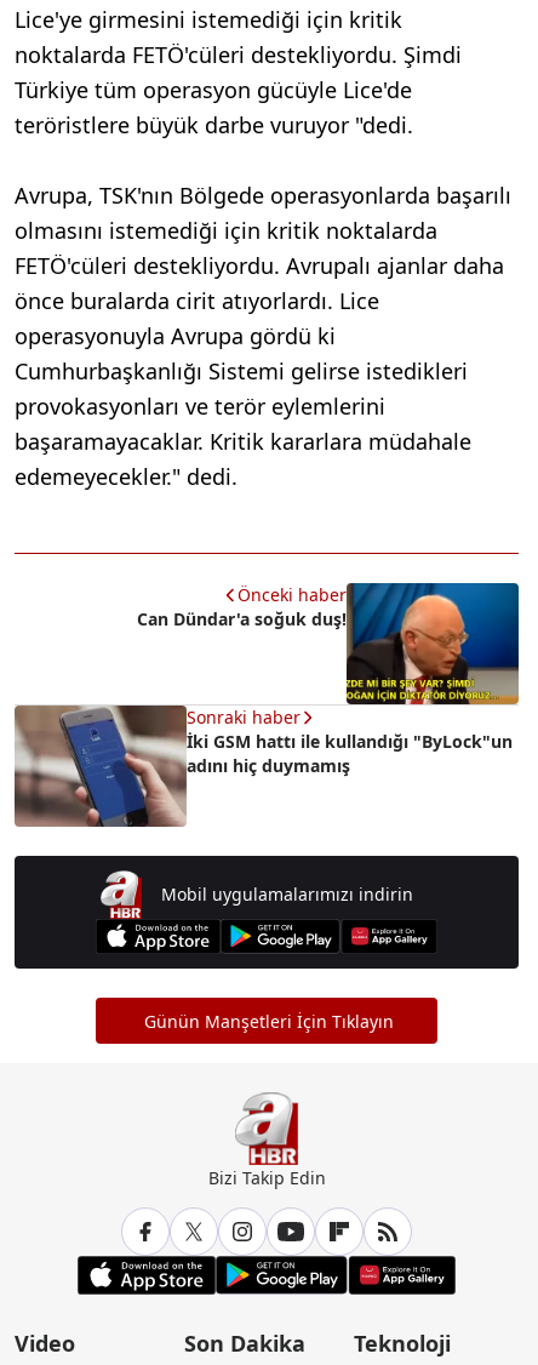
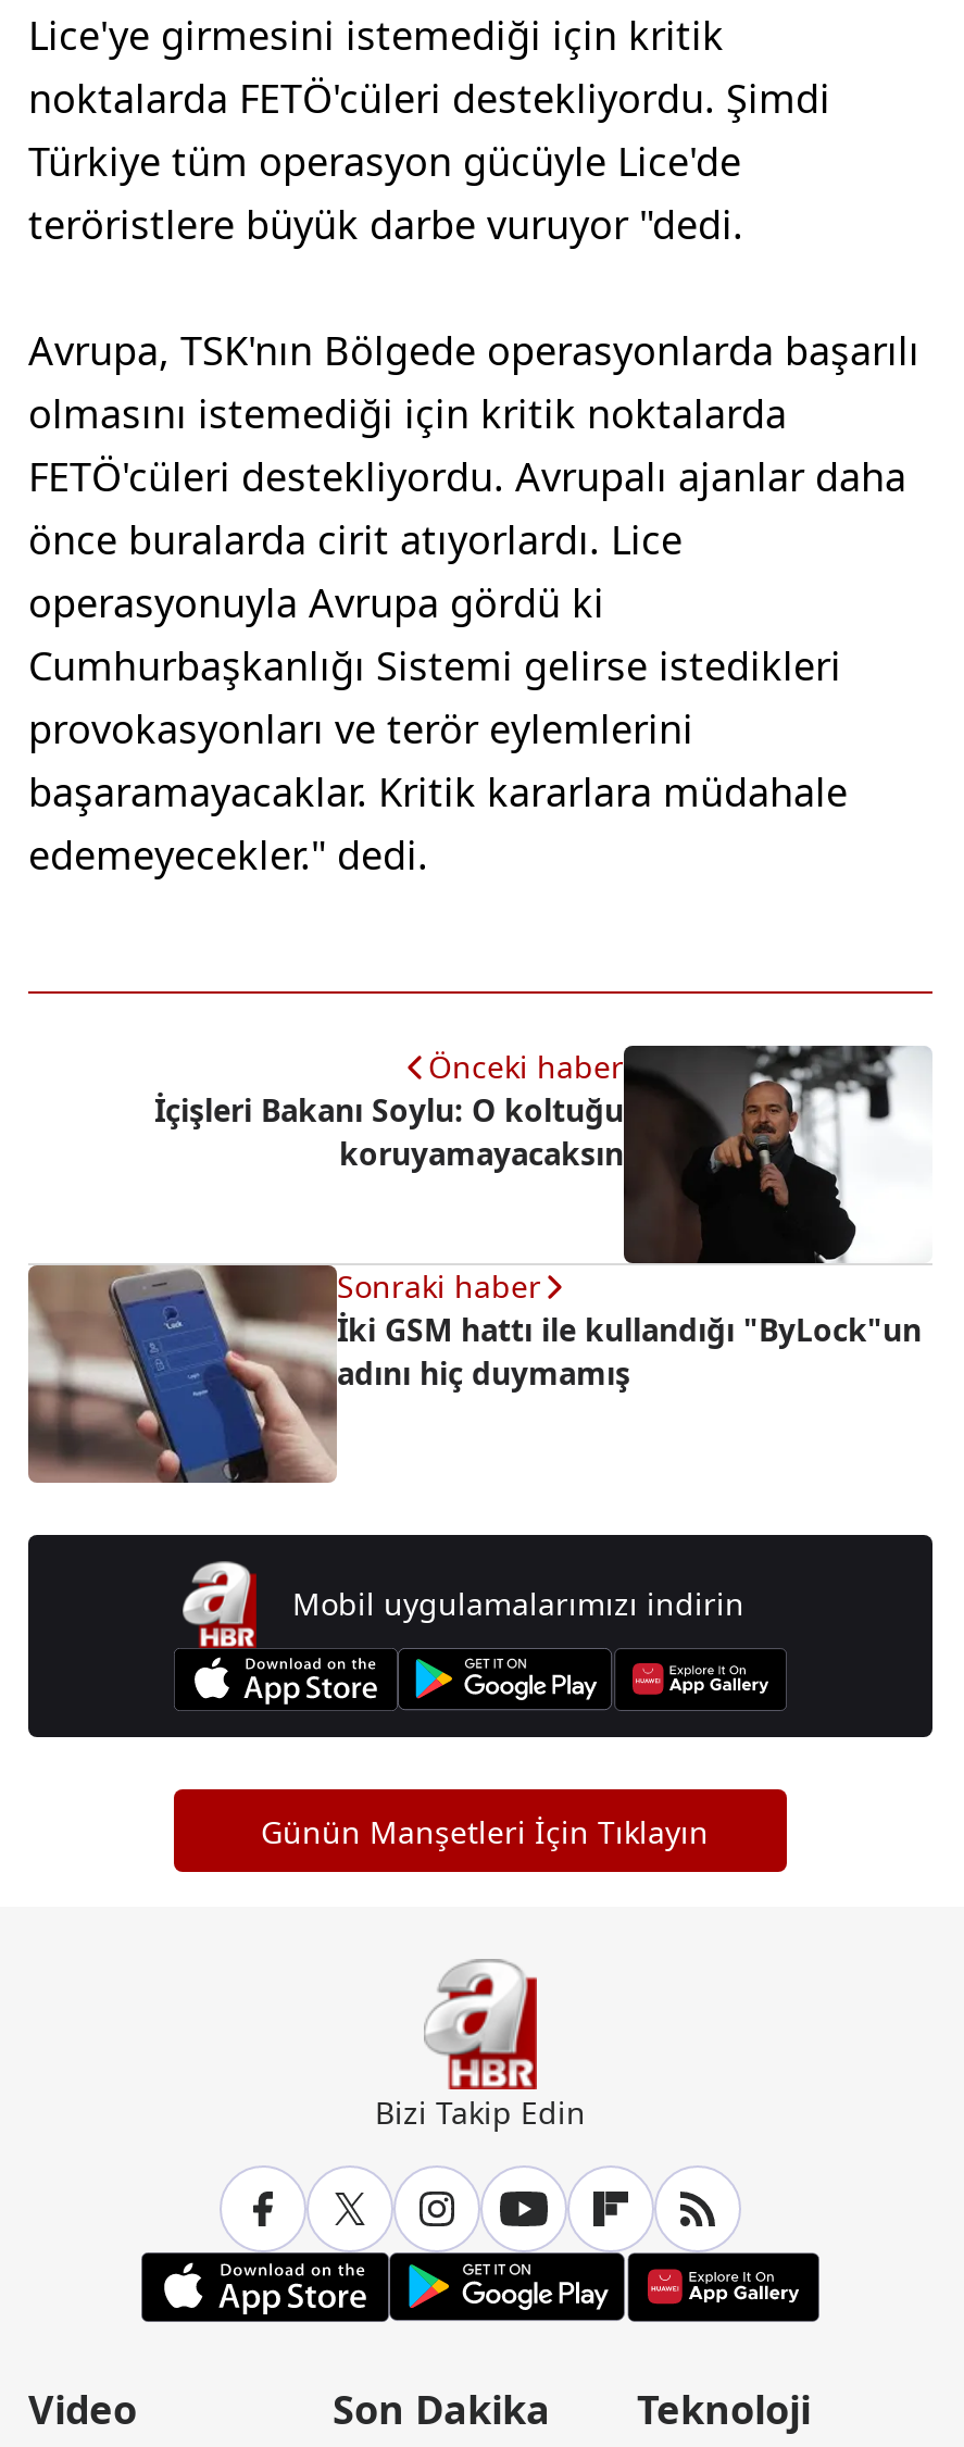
[137,582,520,706] [image] | Can Dündar'a soğuk duş! -> [154,1044,932,1265] [image] | İçişleri Bakanı Soylu: O koltuğu | koruyamayacaksın

